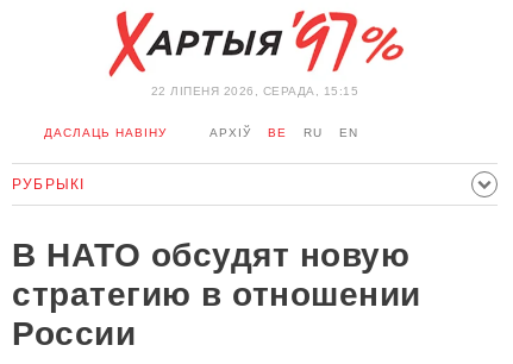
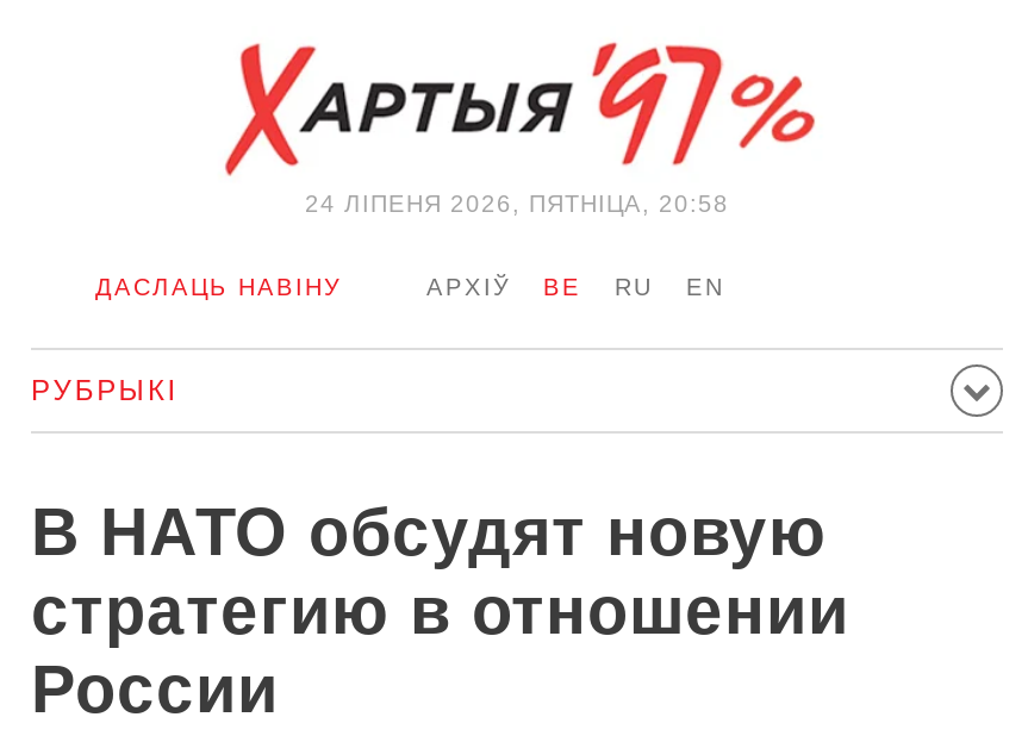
[151,84,359,98] 22 ЛIПЕНЯ 2026, СЕРАДА, 15:15 -> [305,191,729,217] 24 ЛIПЕНЯ 2026, ПЯТНІЦА, 20:58

